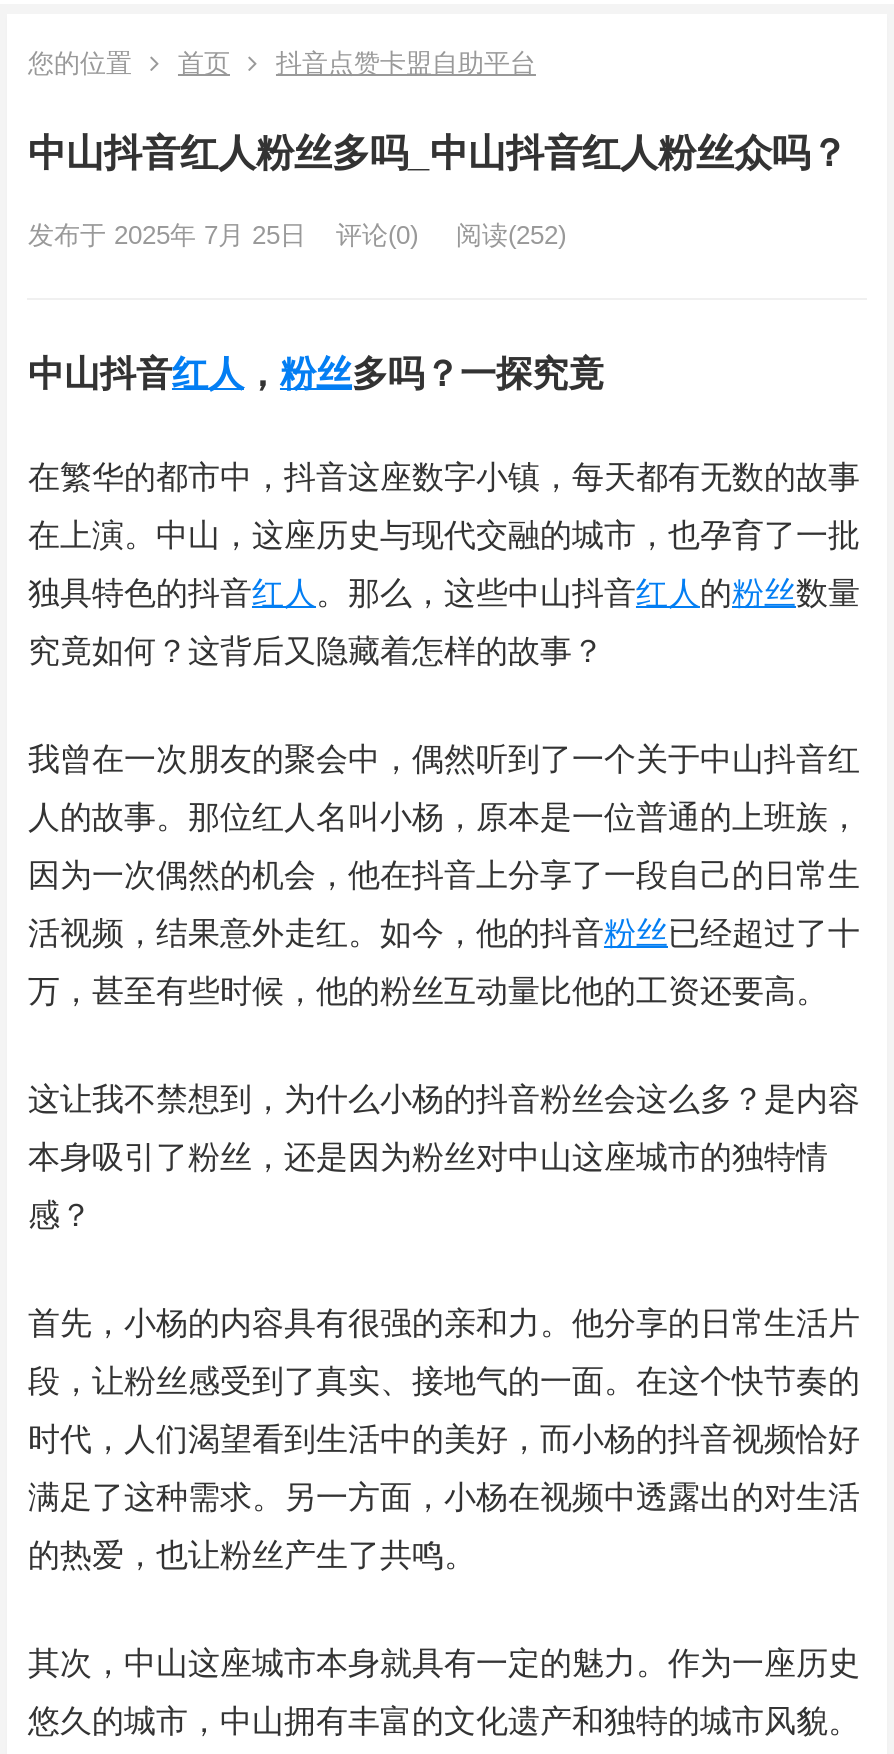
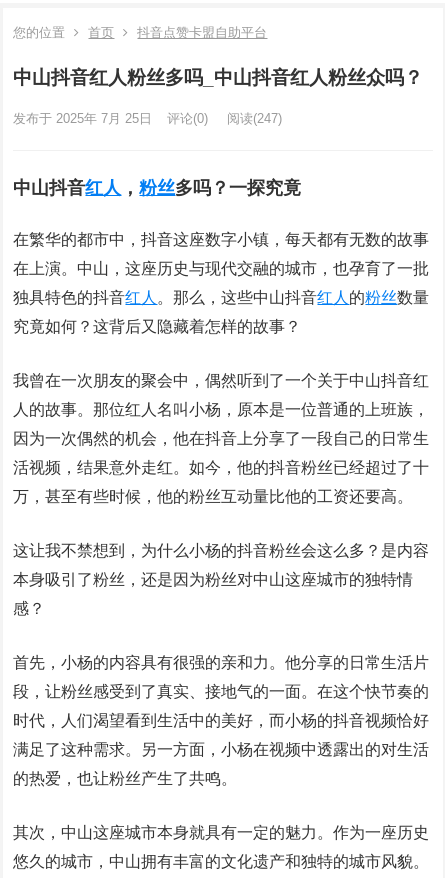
[28,220,566,250] 发布于 2025年 7月 25日 评论(0) 阅读(252) -> [13,111,282,126] 发布于 2025年 7月 25日 评论(0) 阅读(247)

